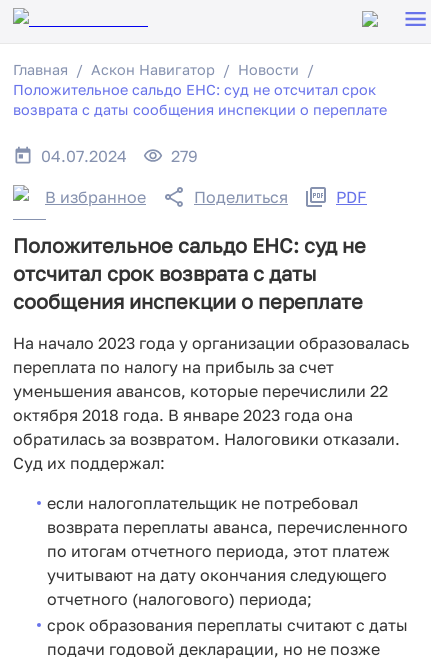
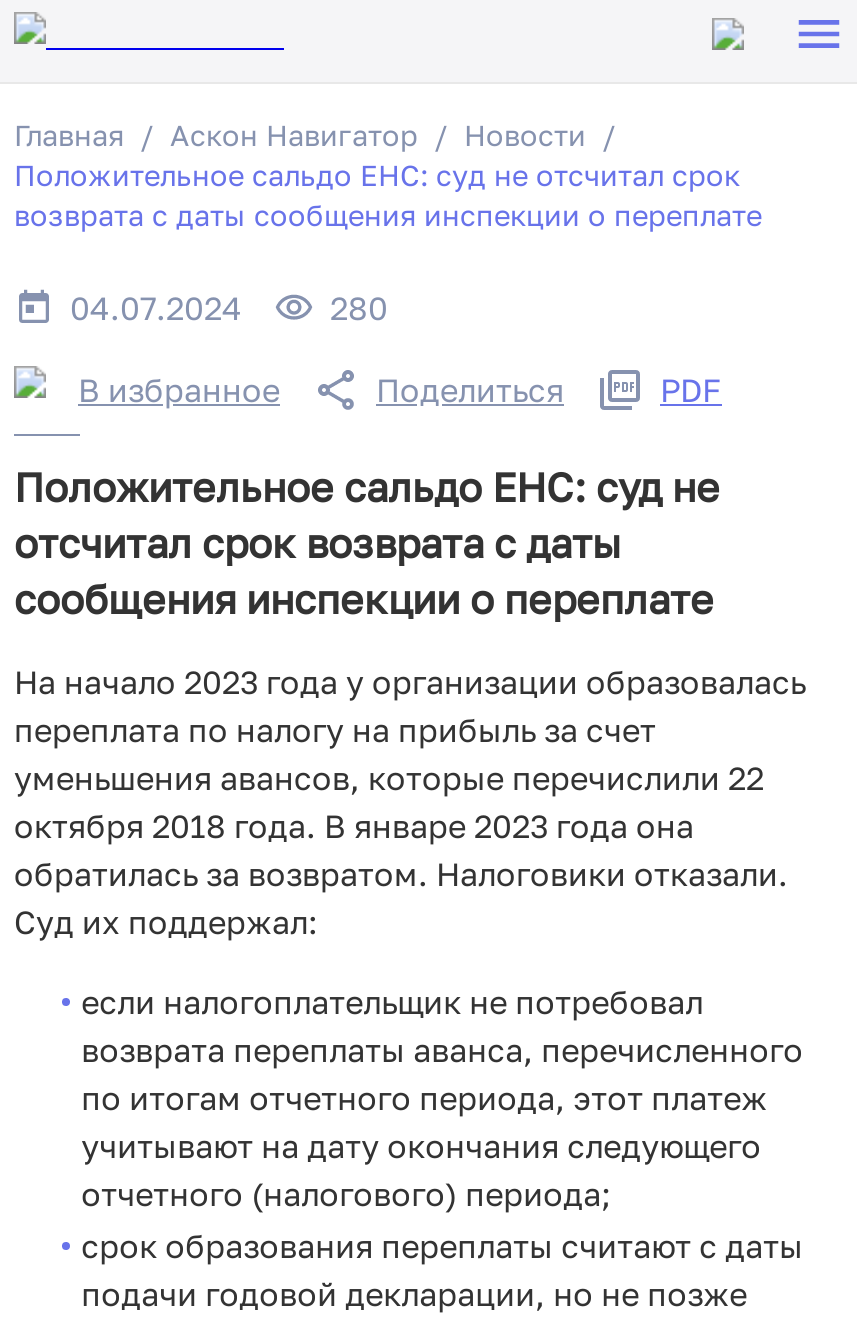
[171,146,198,166] 279 -> [330,288,388,328] 280

